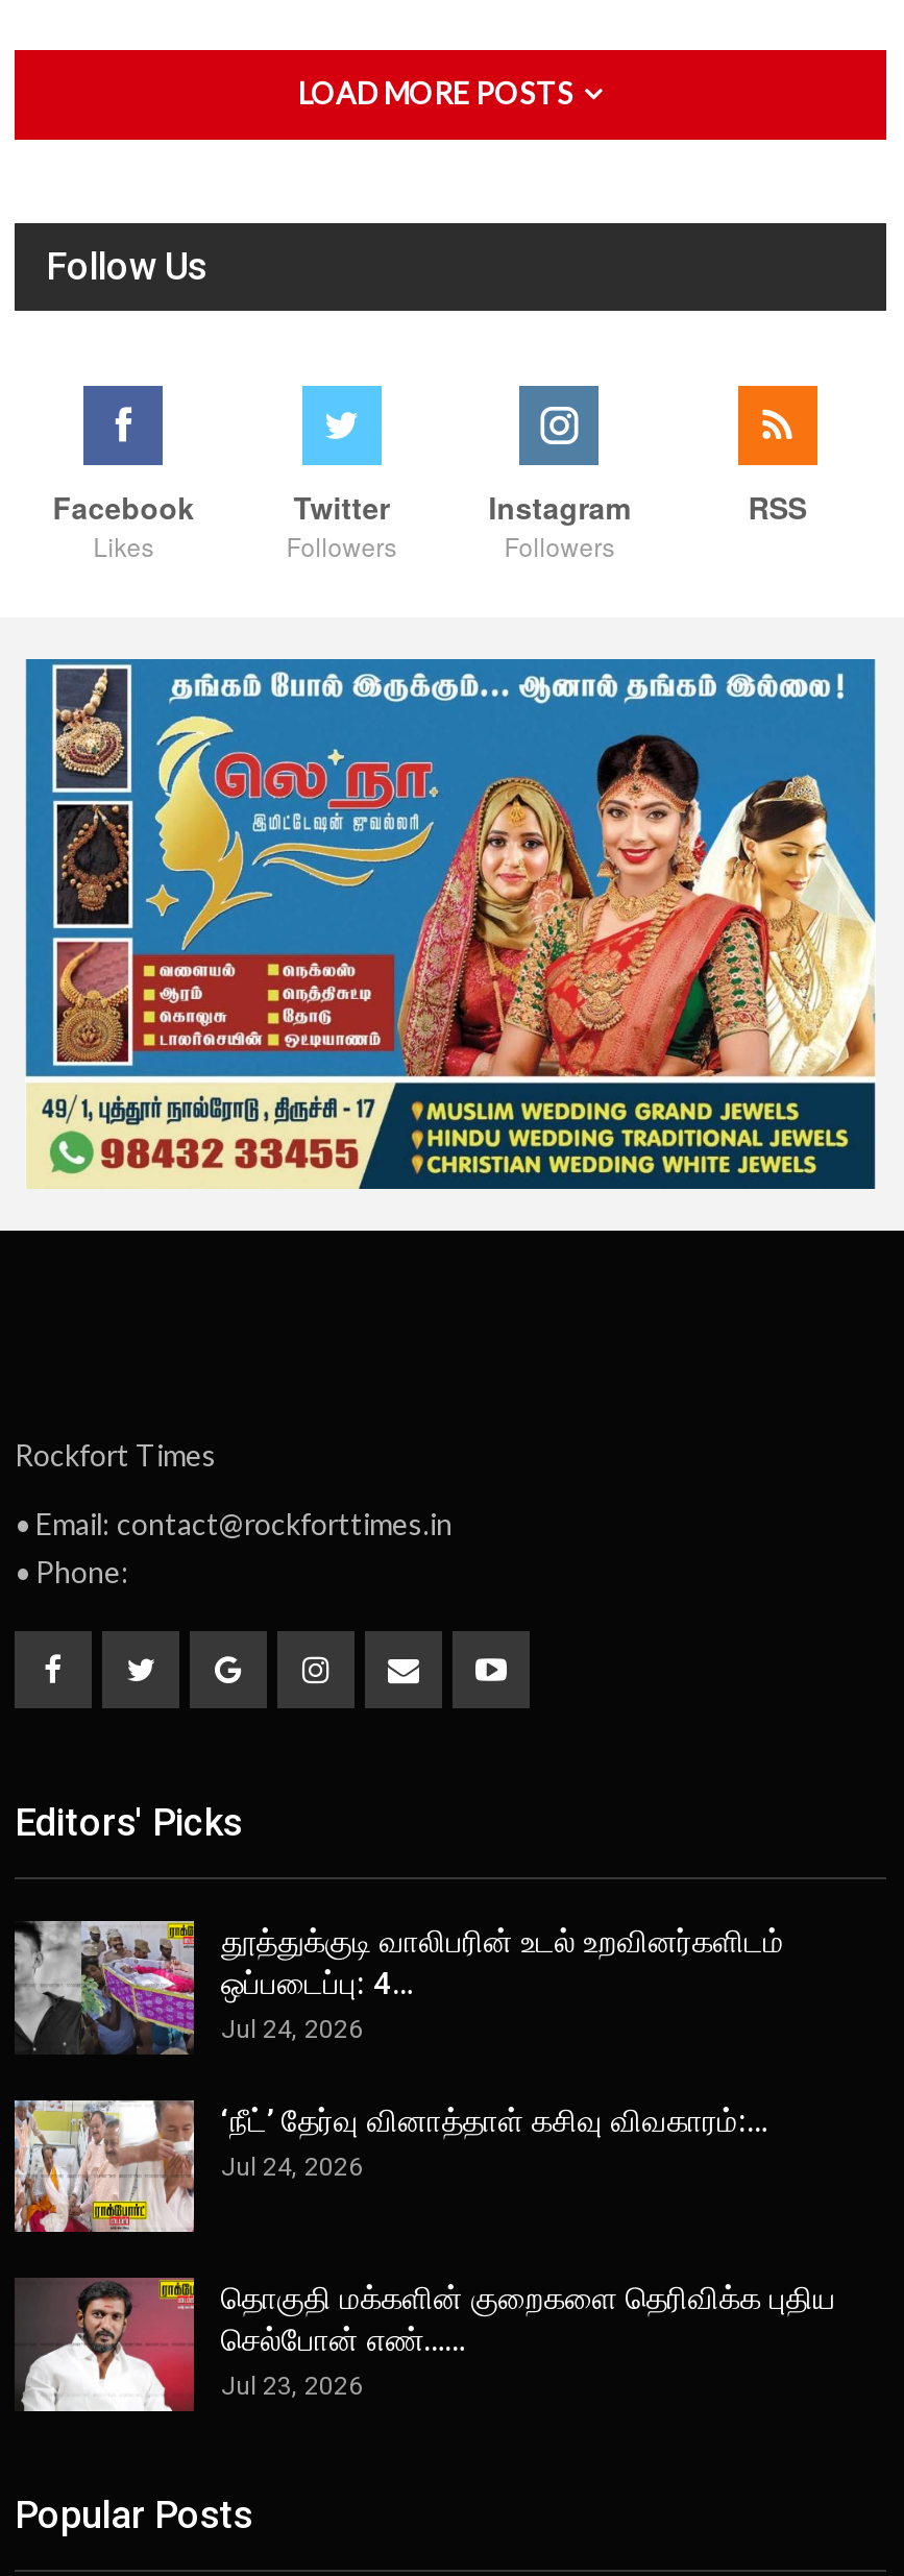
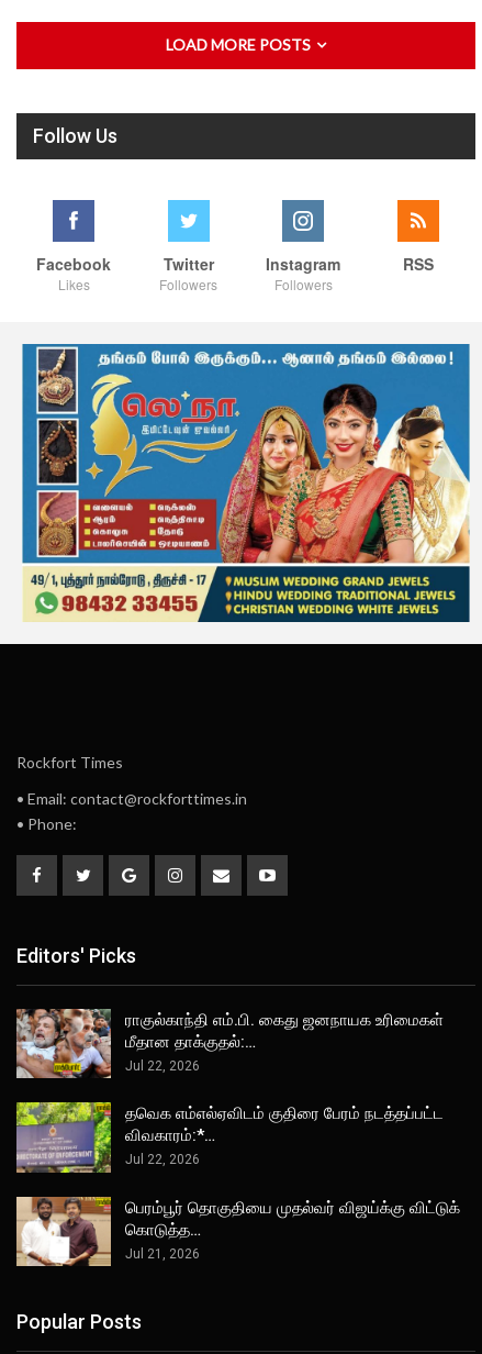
[15,1920,784,2056] [image] | தூத்துக்குடி வாலிபரின் உடல் உறவினர்களிடம் | ஒப்படைப்பு: 4… | Jul 24, 2026 -> [15,1008,444,1079] [image] | ராகுல்காந்தி எம்.பி. கைது ஜனநாயக உரிமைகள் | மீதான தாக்குதல்:… | Jul 22, 2026
[13,2097,767,2233] [image] | ‘நீட்’ தேர்வு வினாத்தாள் கசிவு விவகாரம்:… | Jul 24, 2026 -> [15,1101,444,1174] [image] | தவெக எம்எல்ஏவிடம் குதிரை பேரம் நடத்தப்பட்ட | விவகாரம்:*… | Jul 22, 2026
[15,2279,836,2414] [image] | தொகுதி மக்களின் குறைகளை தெரிவிக்க புதிய | செல்போன் எண்…… | Jul 23, 2026 -> [15,1197,460,1267] [image] | பெரம்பூர் தொகுதியை முதல்வர் விஜய்க்கு விட்டுக் | கொடுத்த… | Jul 21, 2026

